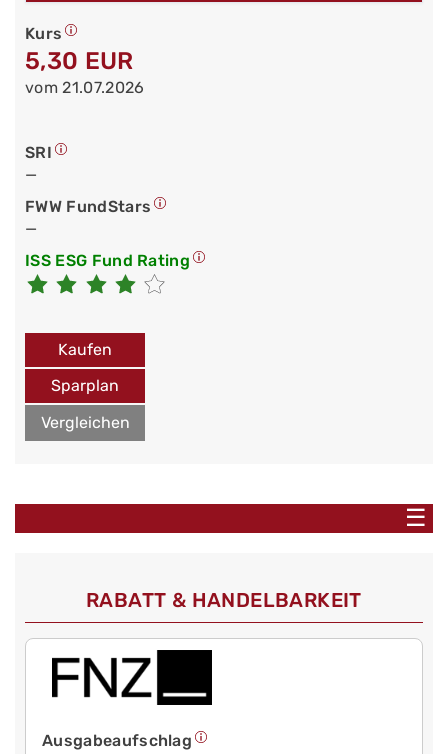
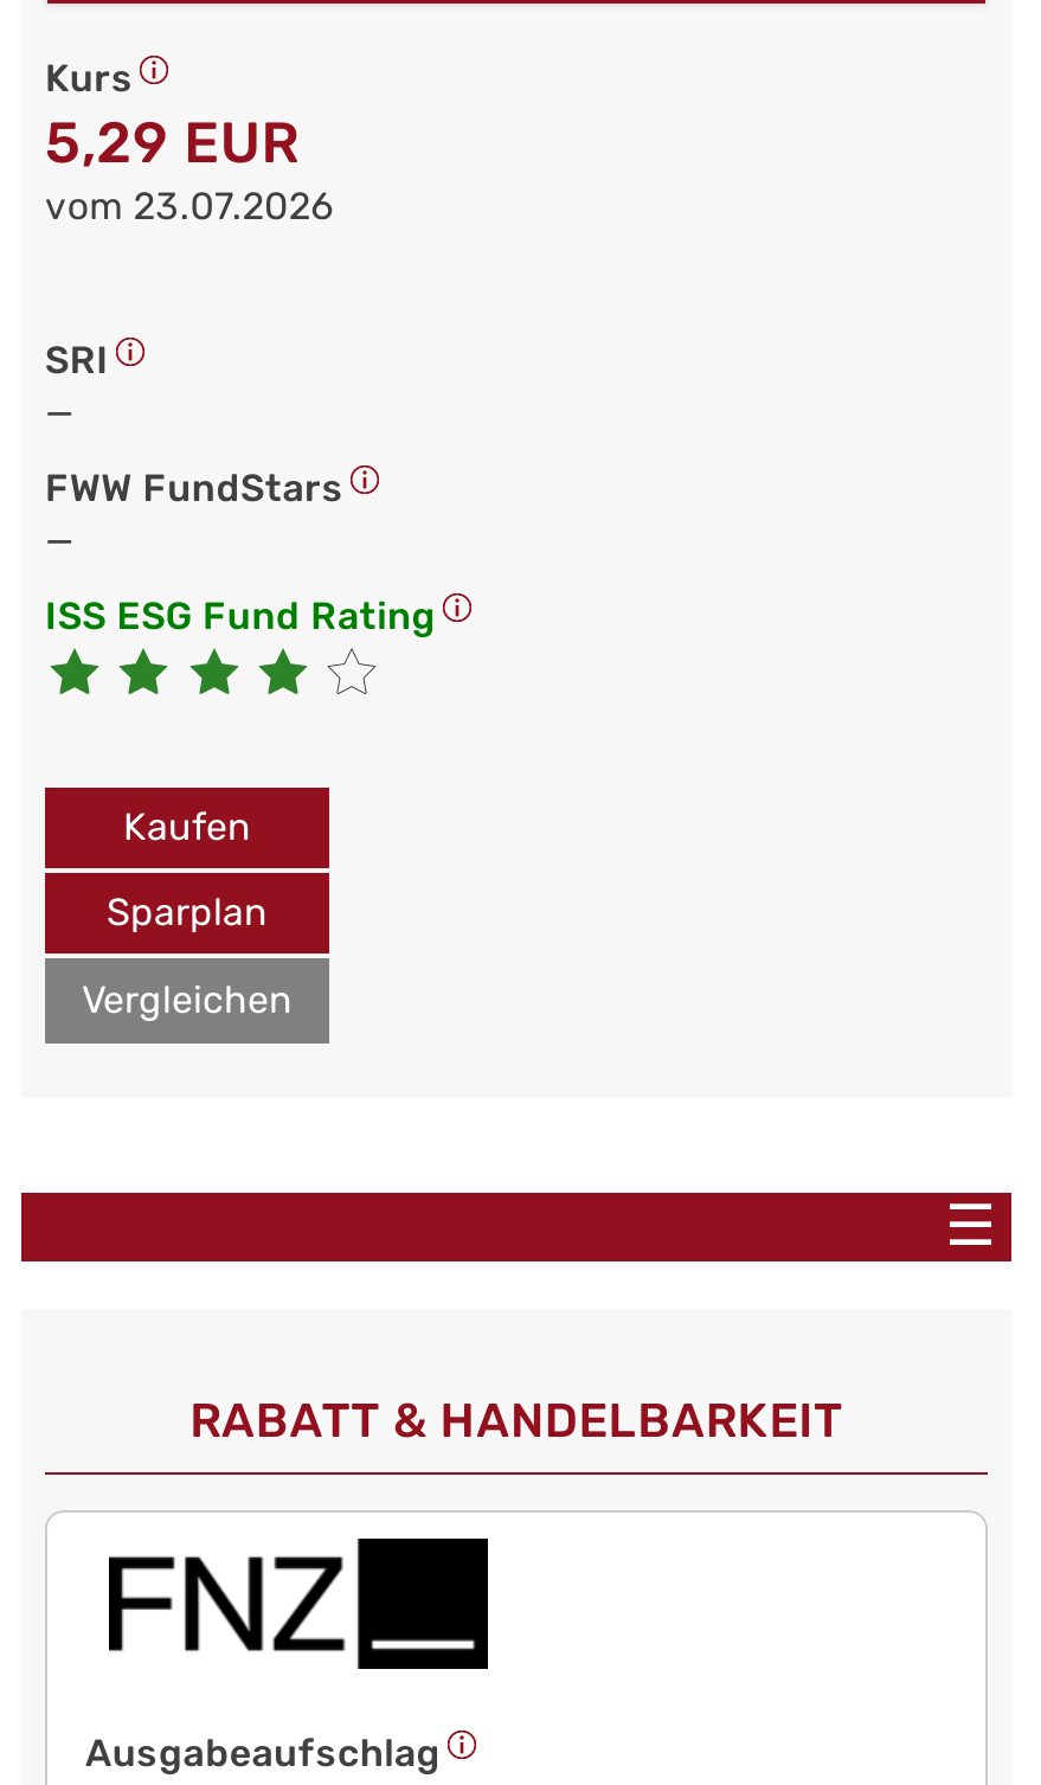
[25,47,134,75] 5,30 EUR -> [45,110,300,176] 5,29 EUR
[25,78,144,97] vom 21.07.2026 -> [45,184,335,229] vom 23.07.2026

